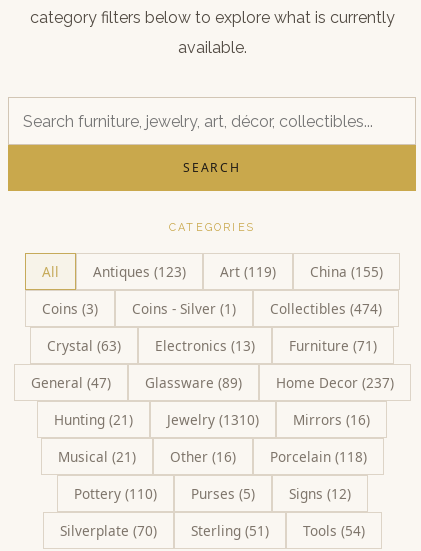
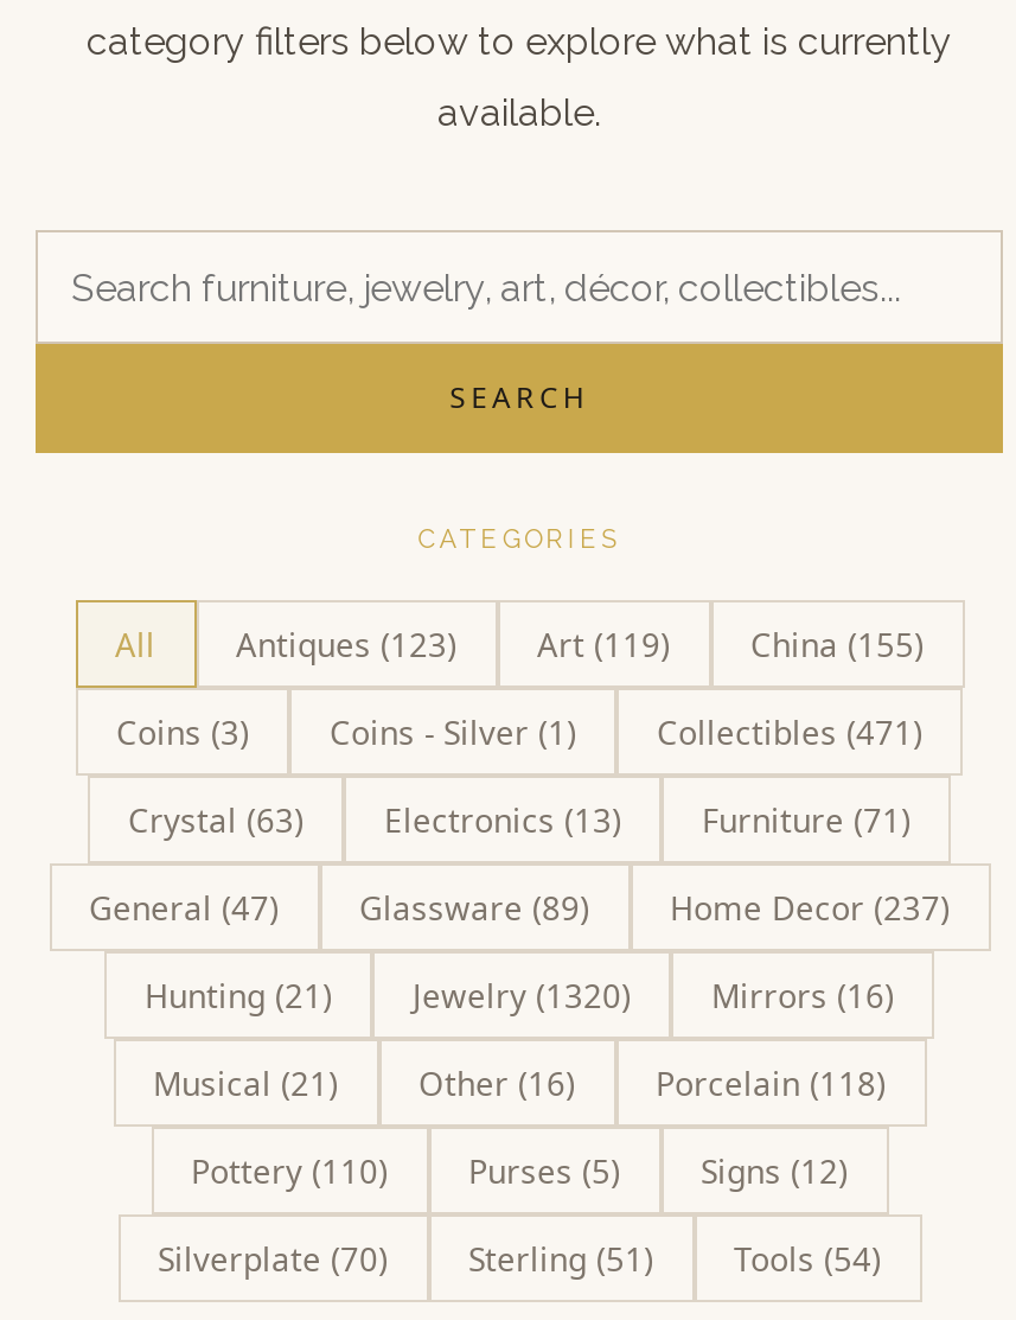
[270,299,382,318] Collectibles (474) -> [657,709,922,754] Collectibles (471)
[54,410,370,429] Hunting (21) Jewelry (1310) Mirrors (16) -> [145,973,894,1018] Hunting (21) Jewelry (1320) Mirrors (16)

